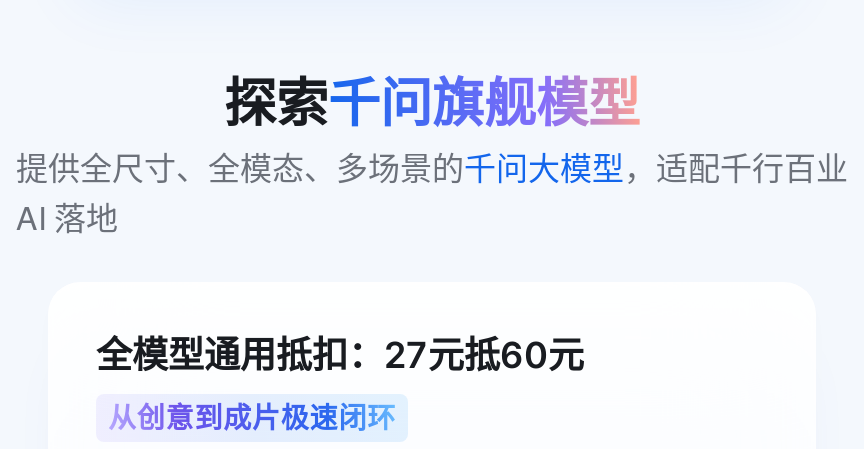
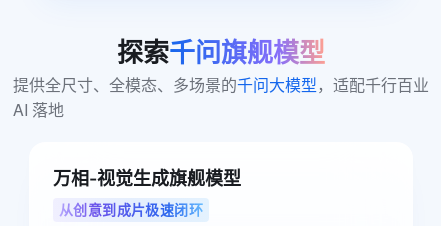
[96,334,584,376] 全模型通用抵扣：27元抵60元 -> [53,168,241,189] 万相-视觉生成旗舰模型

